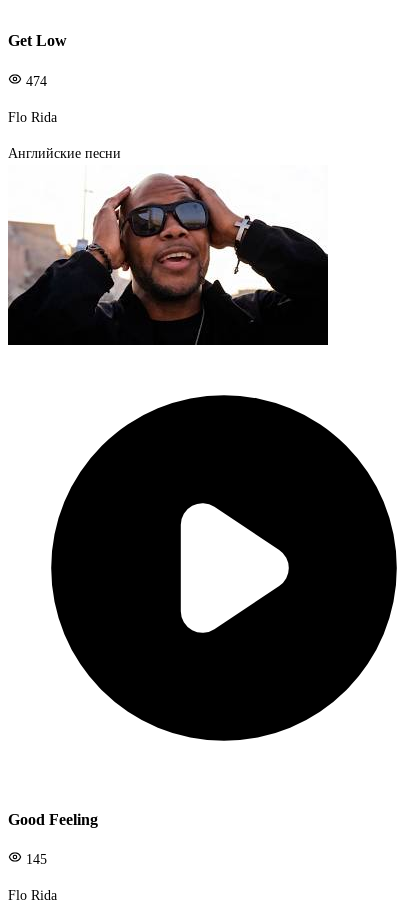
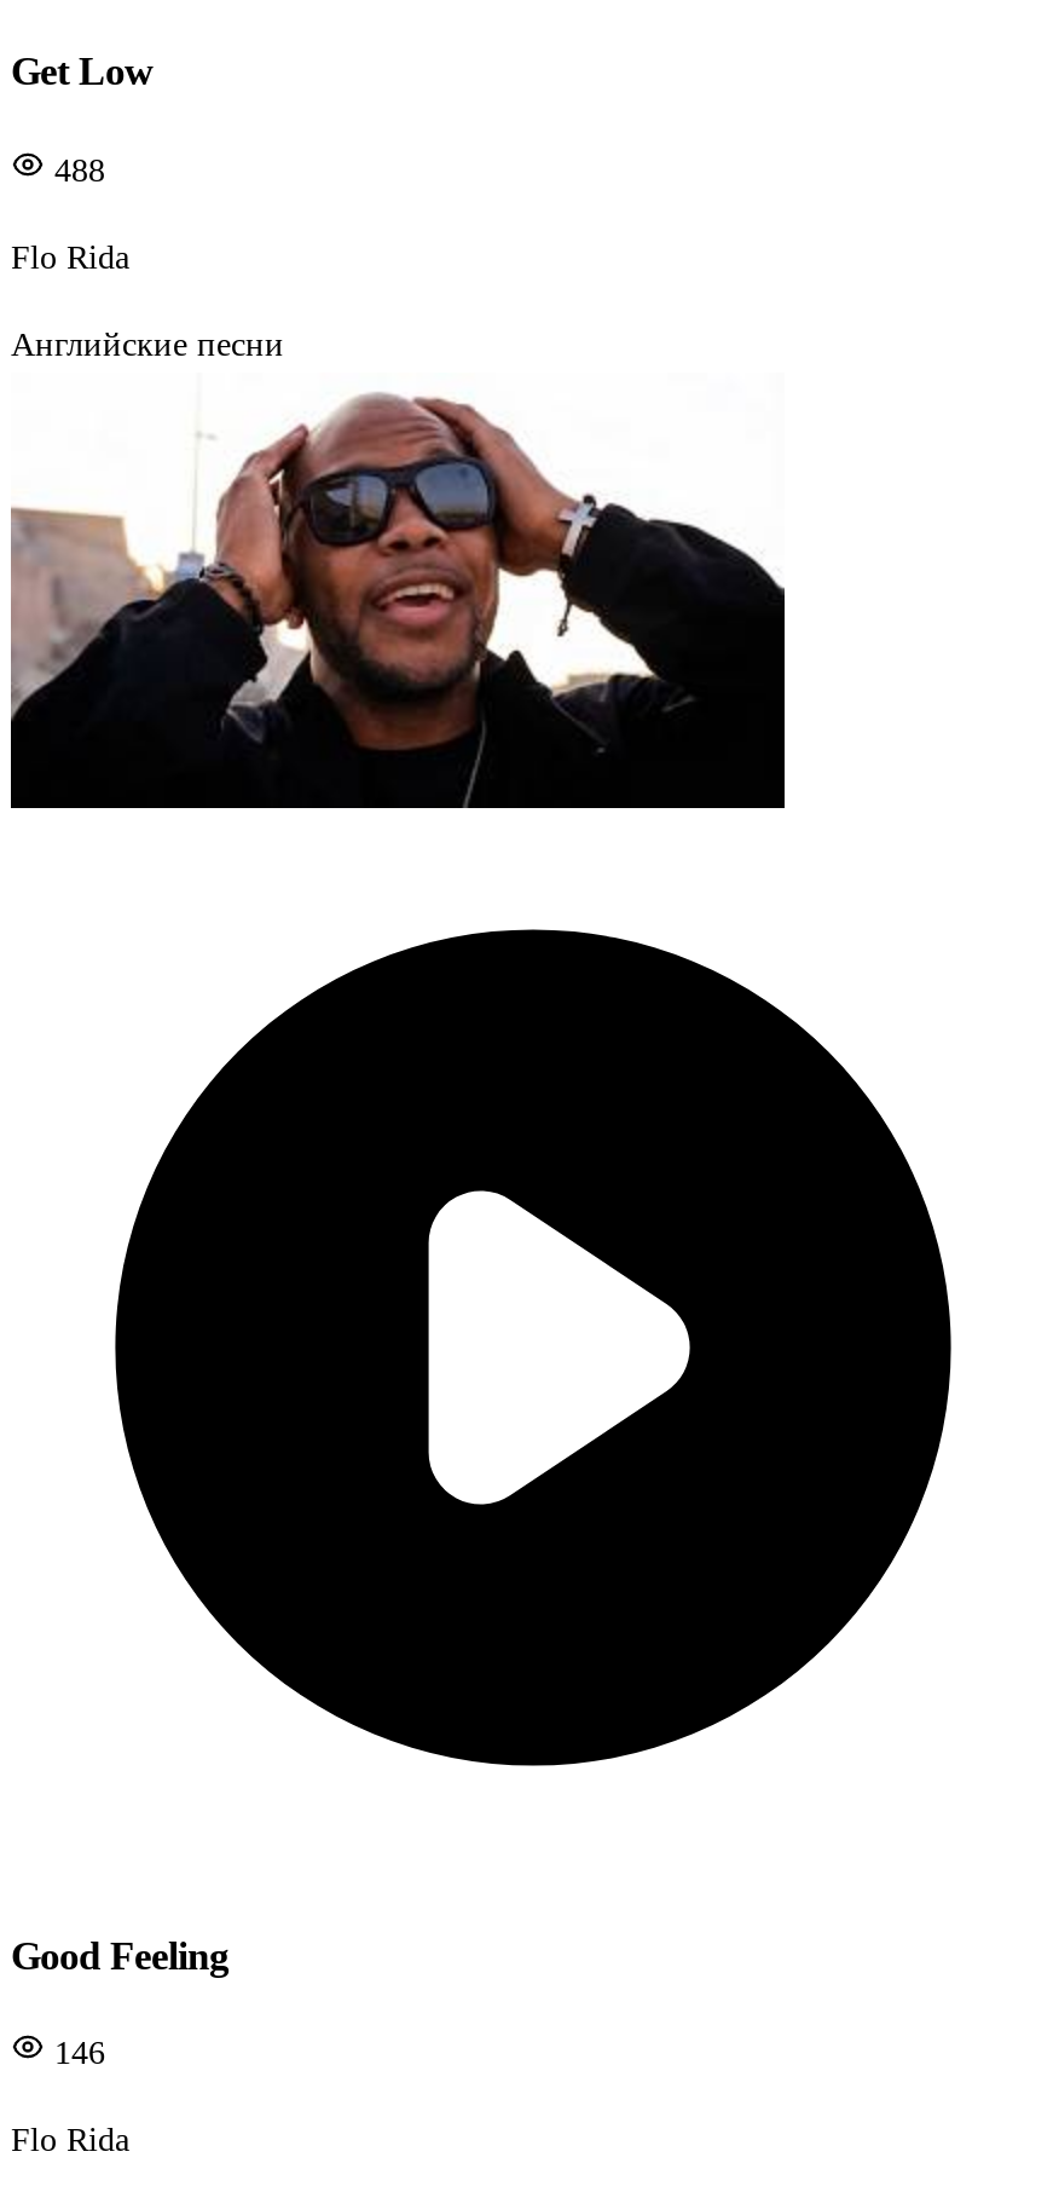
[22,73,47,88] 474 -> [45,151,105,188] 488
[22,852,47,867] 145 -> [45,2035,105,2072] 146

